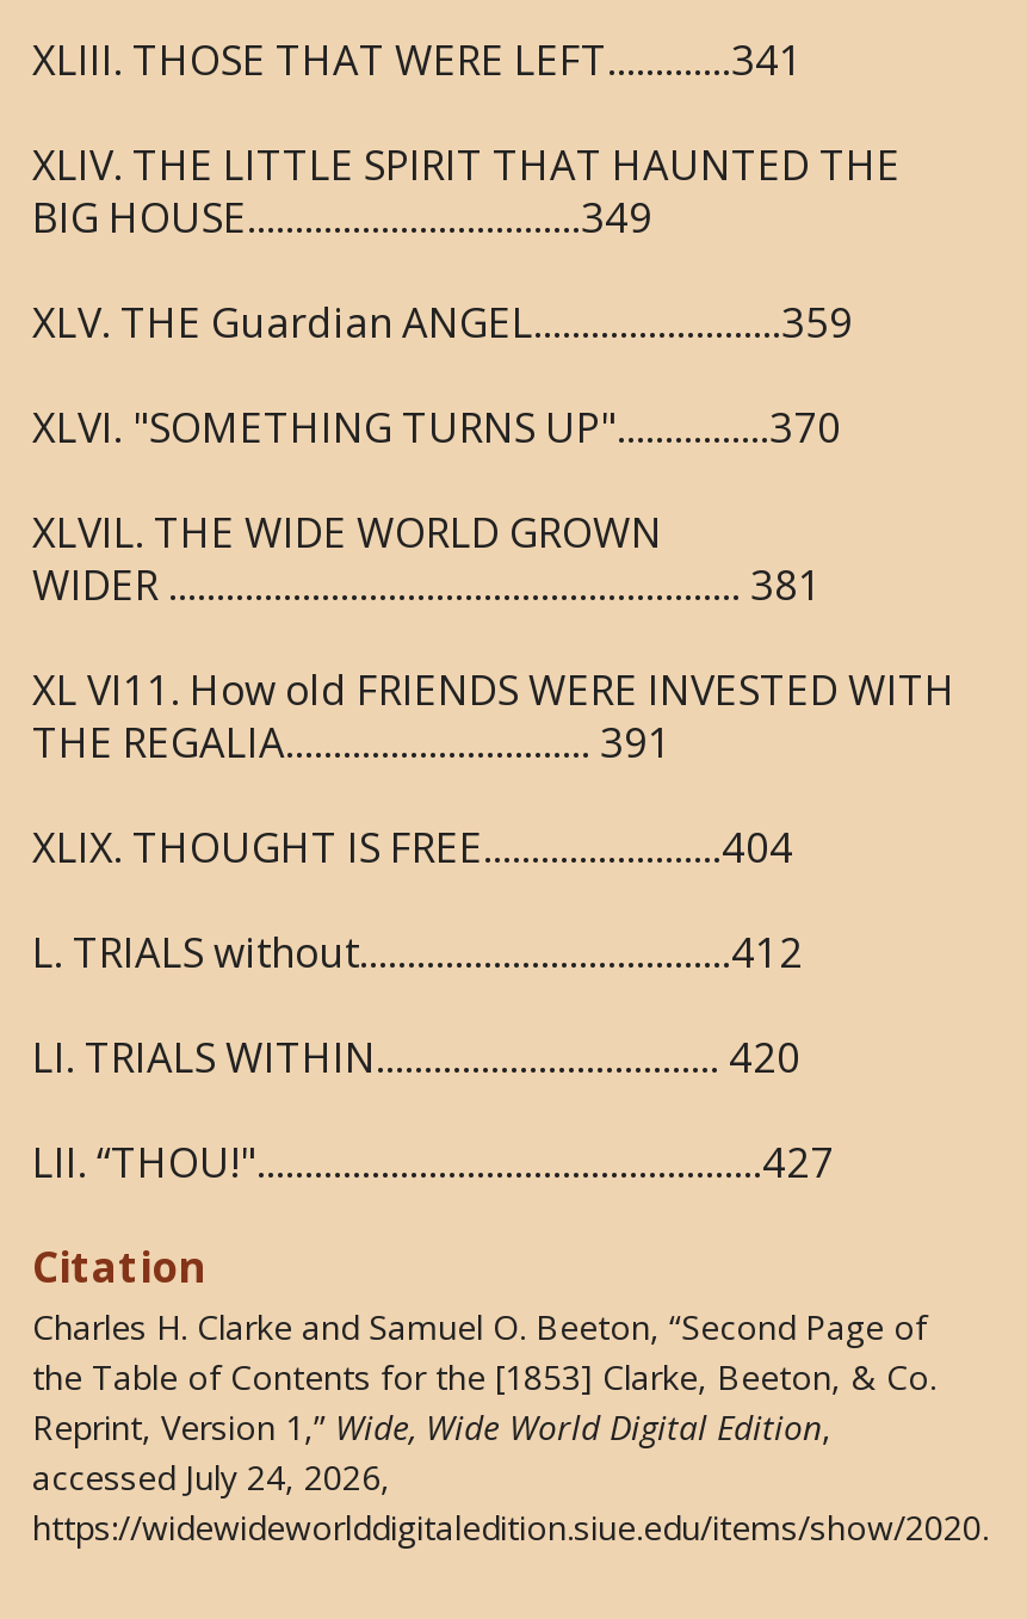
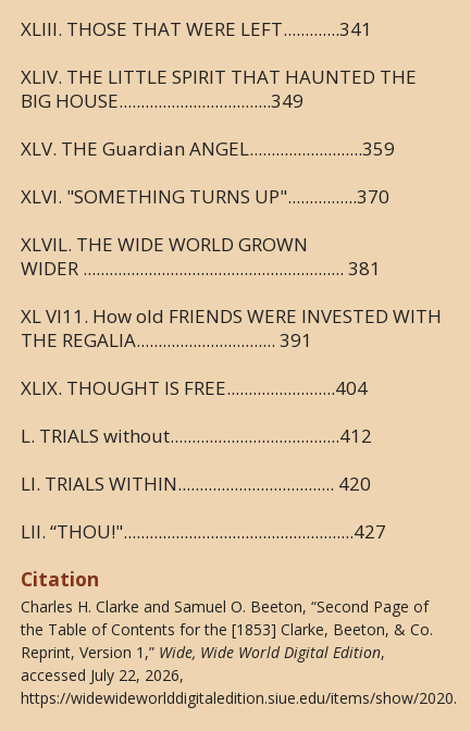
[32,1454,390,1499] accessed July 24, 2026, -> [21,665,184,685] accessed July 22, 2026,

